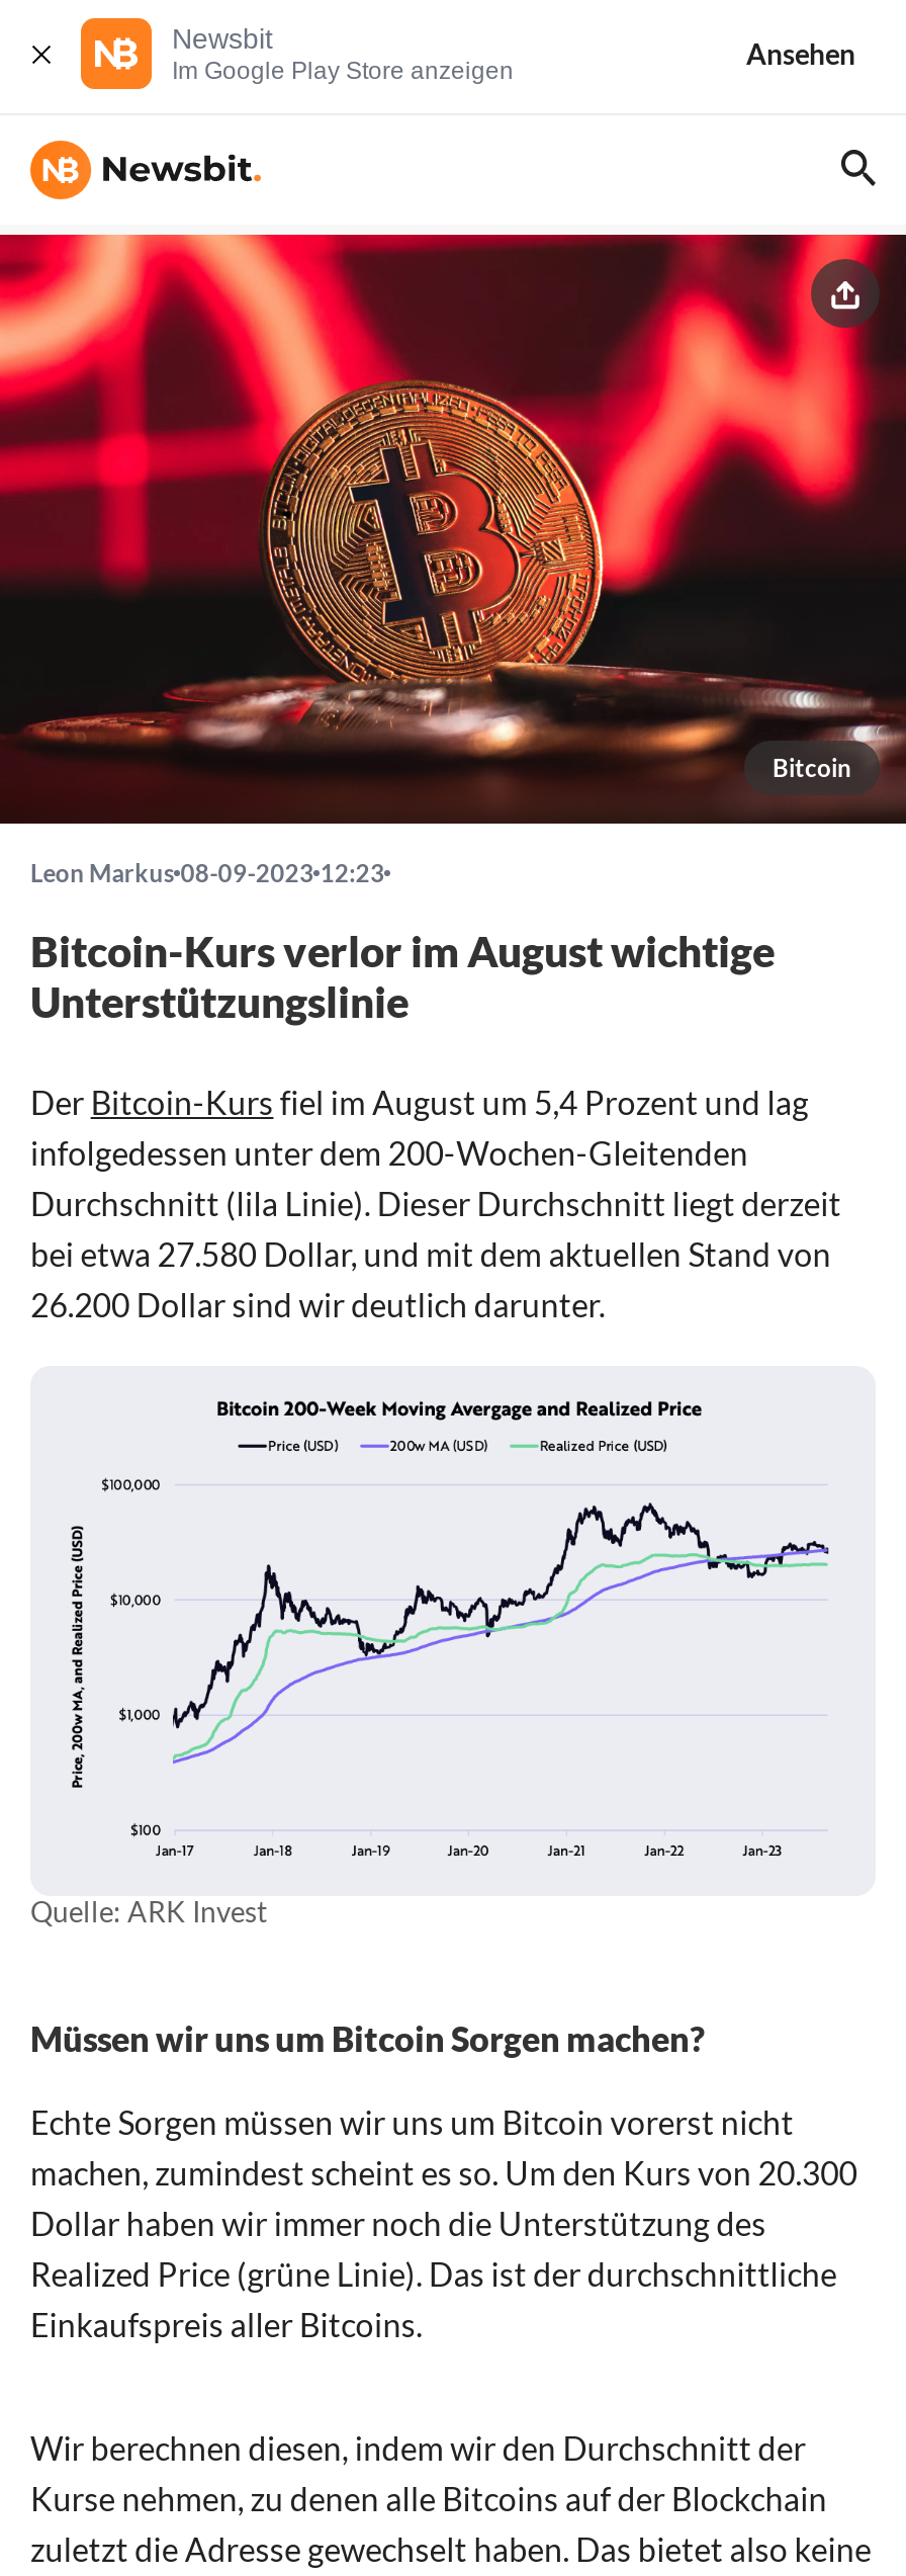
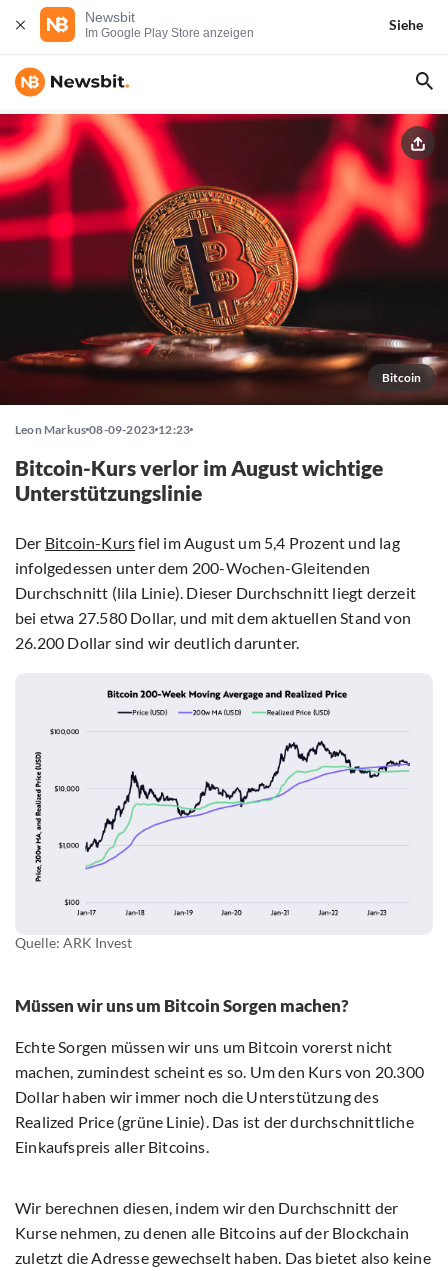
[746,35,855,70] Ansehen -> [389,15,423,32] Siehe

